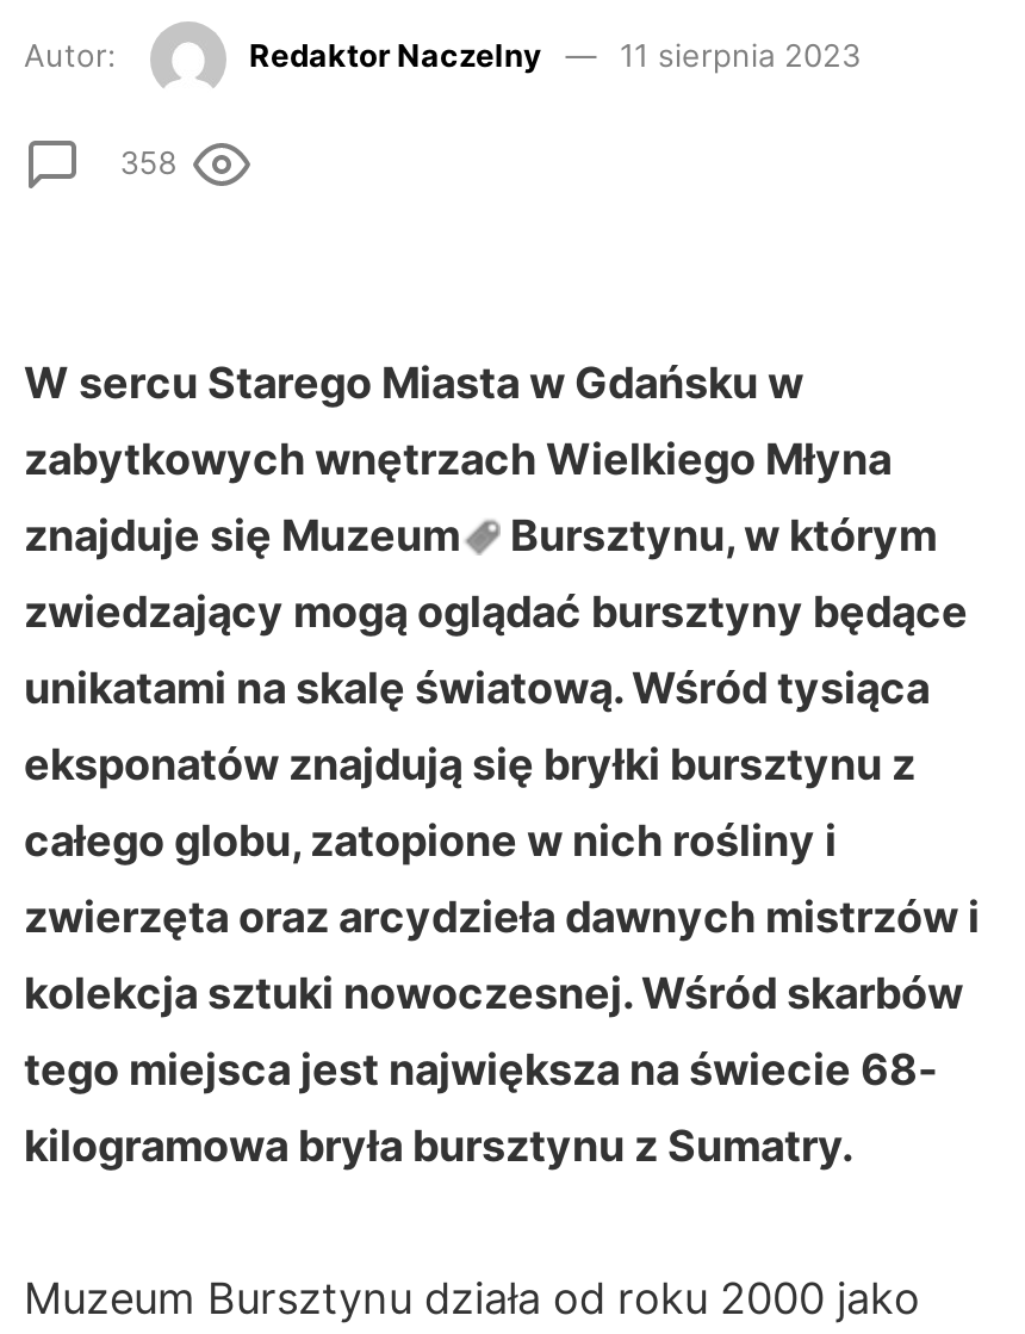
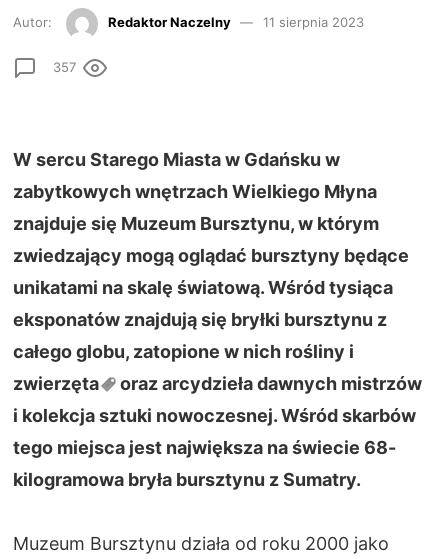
[120,144,177,182] 358 -> [53,59,76,75] 357

